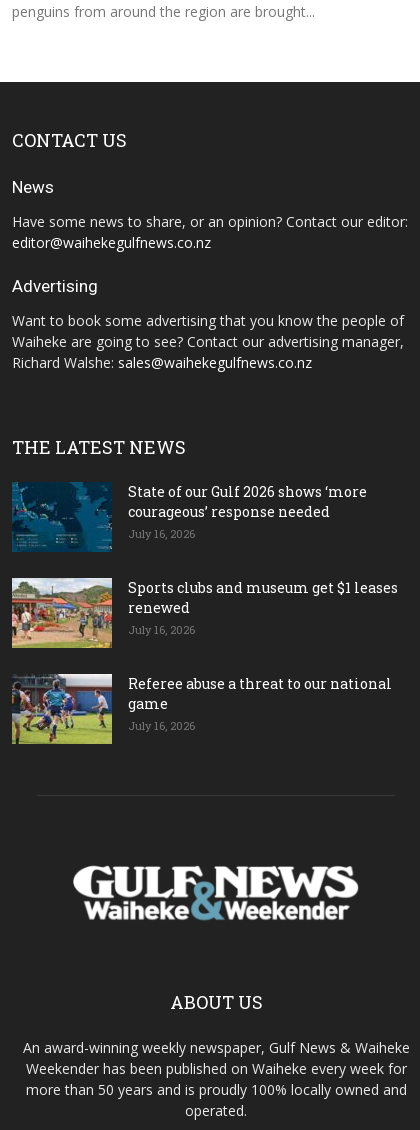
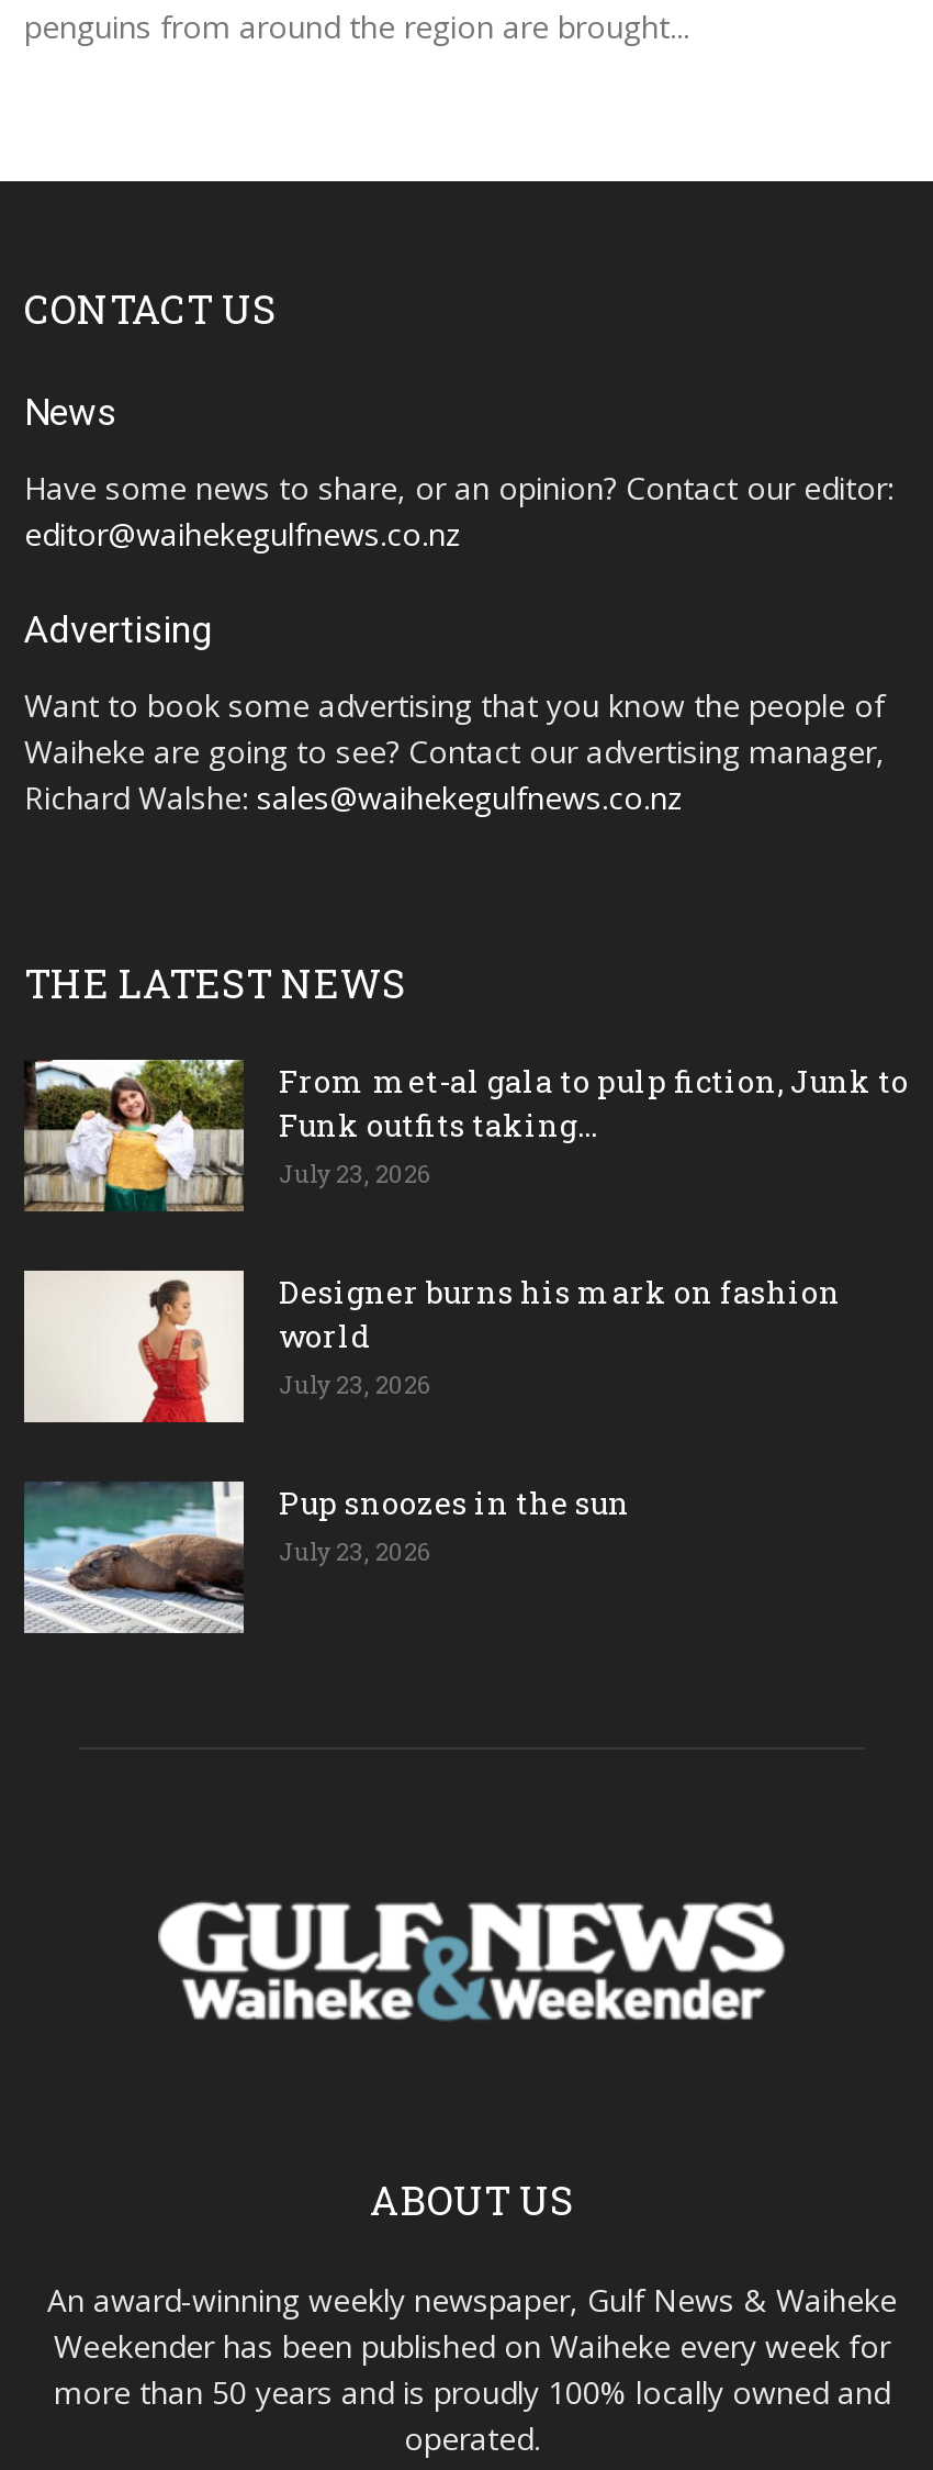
[11,482,367,552] [image] | State of our Gulf 2026 shows ‘more | courageous’ response needed | July 16, 2026 -> [22,1057,909,1215] [image] | From met-al gala to pulp fiction, Junk to | Funk outfits taking... | July 23, 2026
[11,577,398,649] [image] | Sports clubs and museum get $1 leases | renewed | July 16, 2026 -> [22,1267,841,1426] [image] | Designer burns his mark on fashion | world | July 23, 2026
[11,673,392,745] [image] | Referee abuse a threat to our national | game | July 16, 2026 -> [22,1480,630,1636] [image] | Pup snoozes in the sun | July 23, 2026

